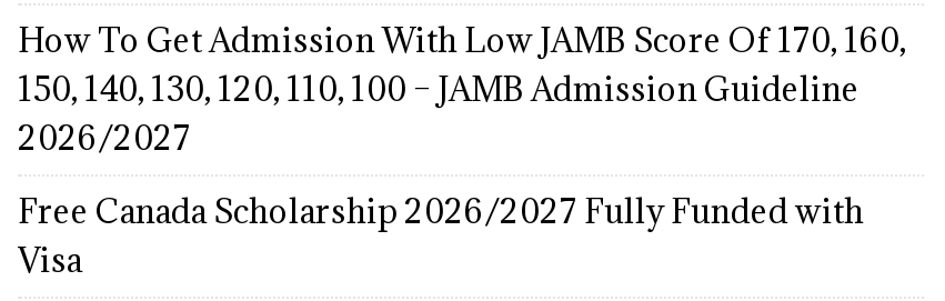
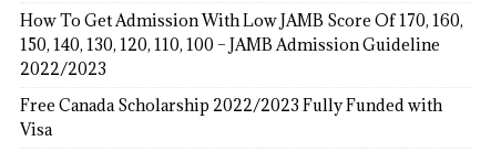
[18,116,191,158] 2026/2027 -> [20,58,106,79] 2022/2023
[18,189,864,232] Free Canada Scholarship 2026/2027 Fully Funded with -> [20,95,442,115] Free Canada Scholarship 2022/2023 Fully Funded with

